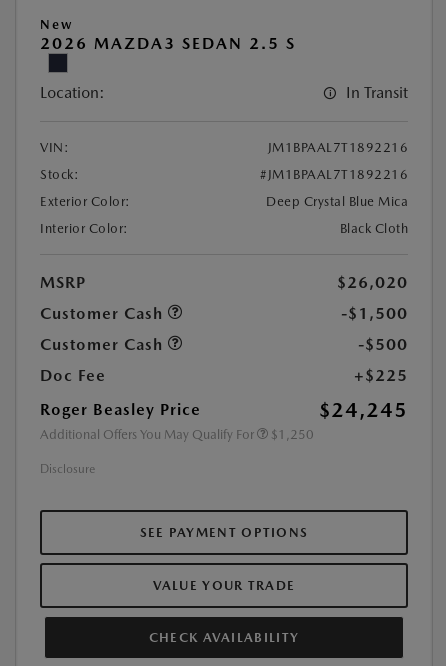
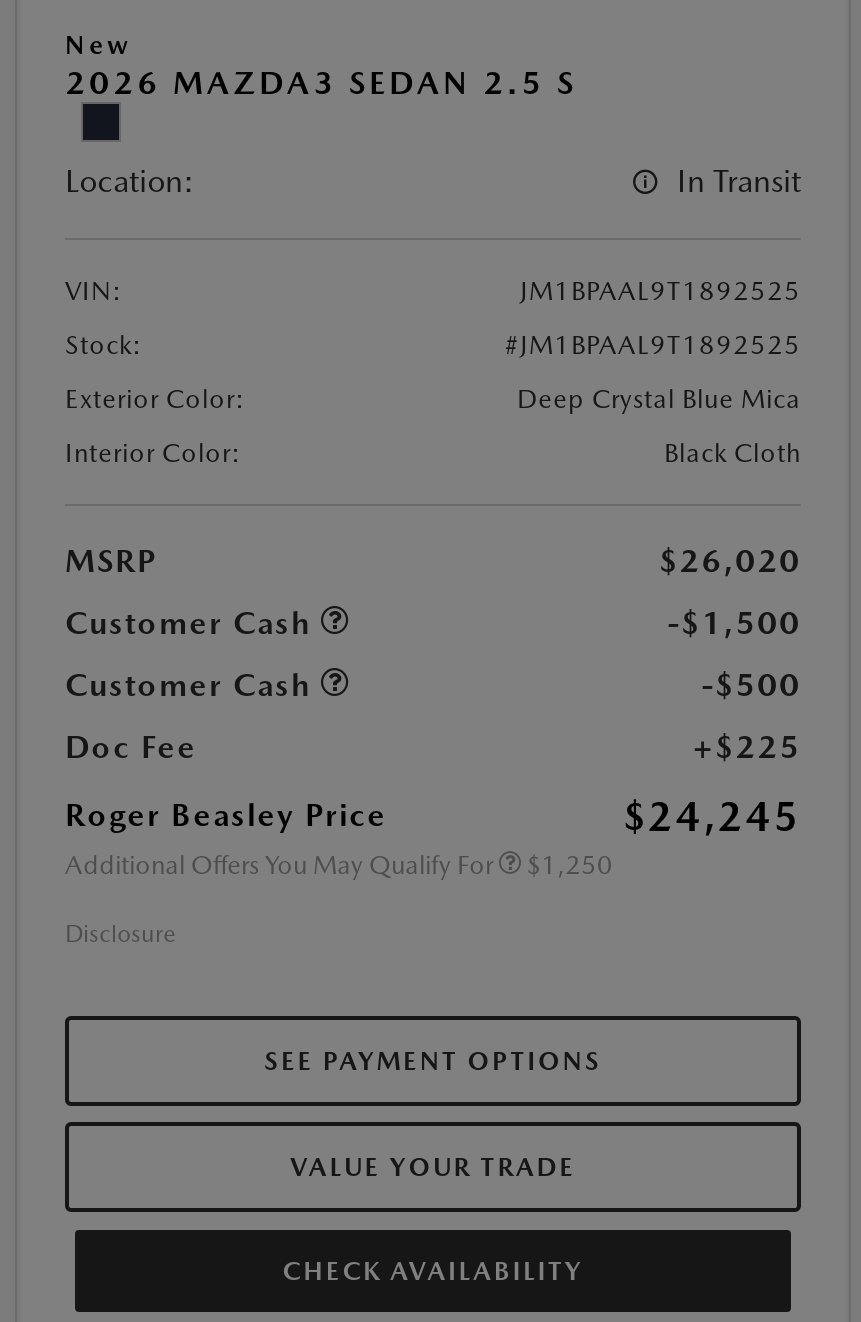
[267,140,408,155] JM1BPAAL7T1892216 -> [520,276,801,306] JM1BPAAL9T1892525
[260,167,408,182] #JM1BPAAL7T1892216 -> [505,330,801,360] #JM1BPAAL9T1892525

